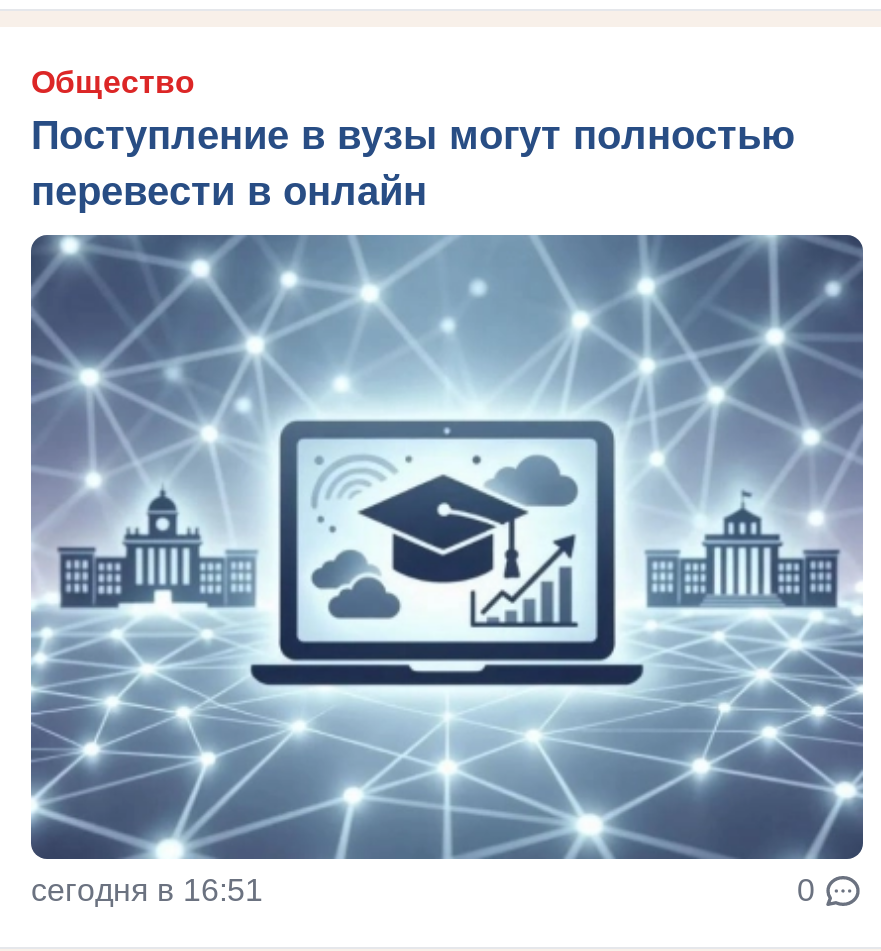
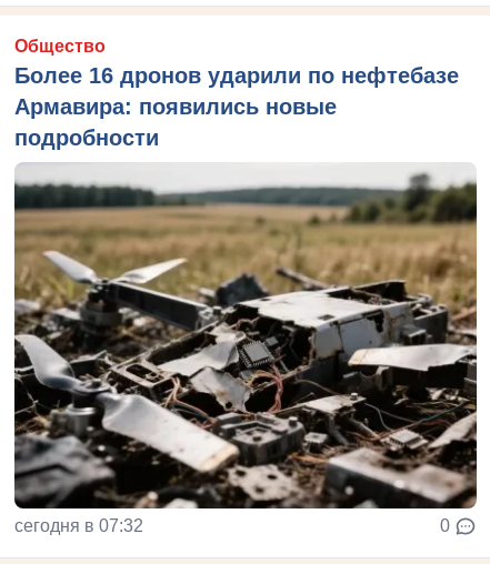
[31,112,795,212] Поступление в вузы могут полностью | перевести в онлайн -> [14,63,459,150] Более 16 дронов ударили по нефтебазе | Армавира: появились новые | подробности
[29,233,865,906] [image] | сегодня в 16:51 -> [13,162,478,535] [image] | сегодня в 07:32

